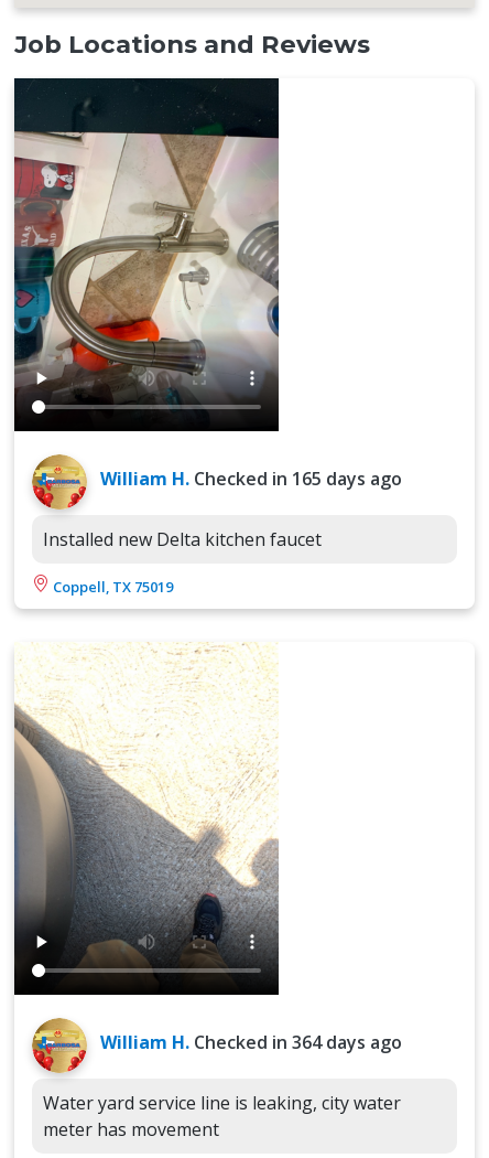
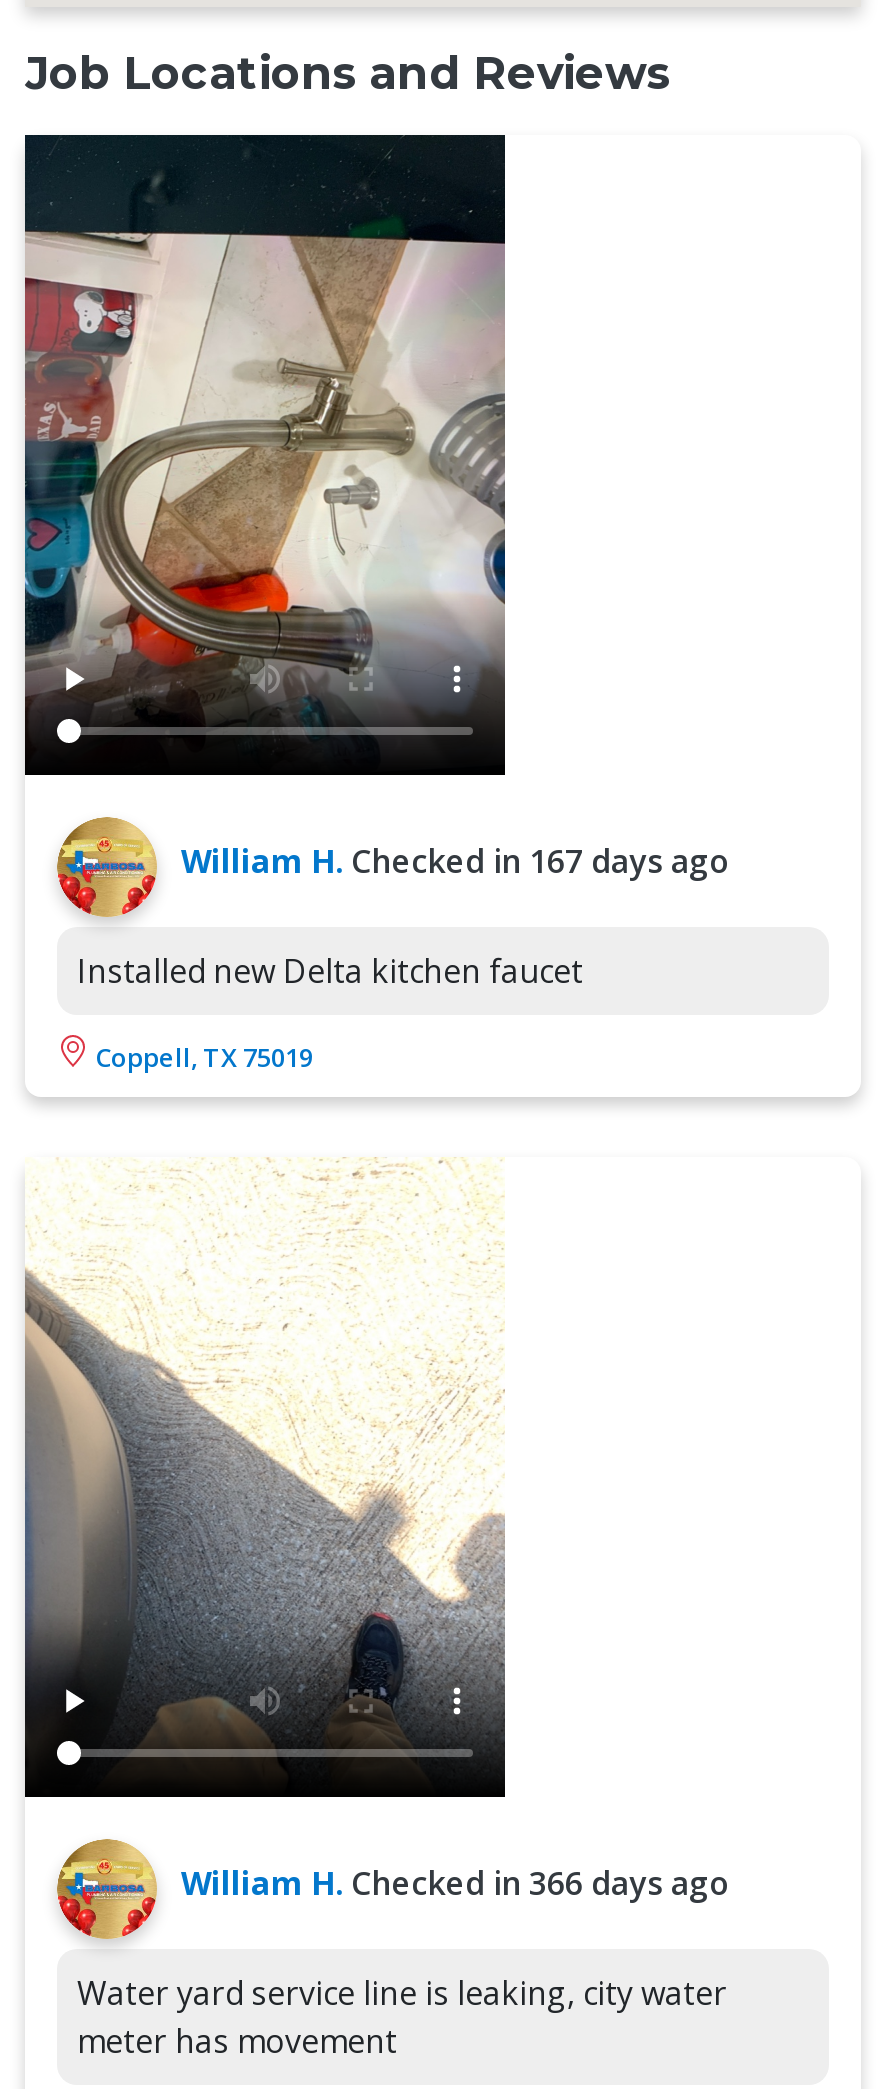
[100,467,402,491] William H. Checked in 165 days ago -> [181,840,729,884] William H. Checked in 167 days ago
[100,1030,402,1055] William H. Checked in 364 days ago -> [181,1862,729,1906] William H. Checked in 366 days ago

